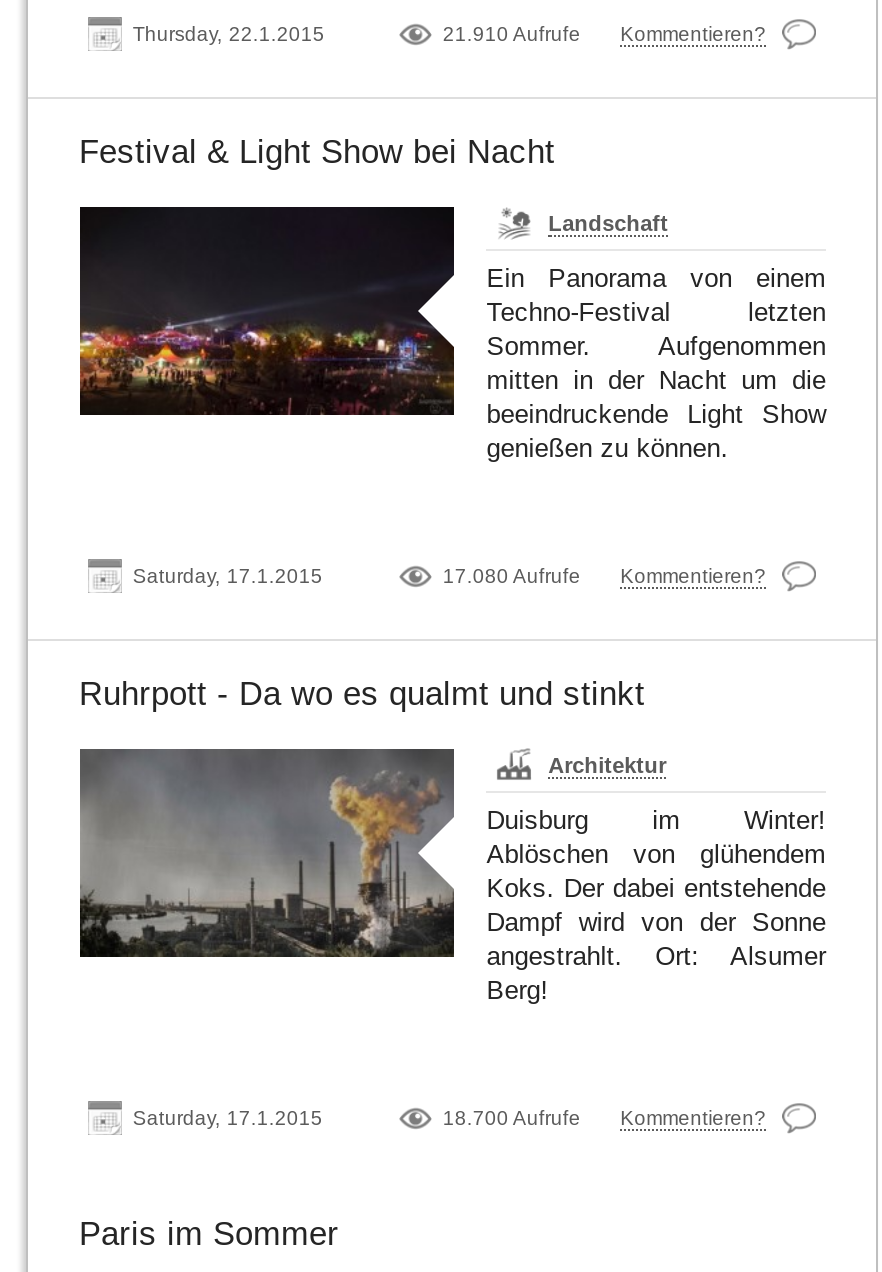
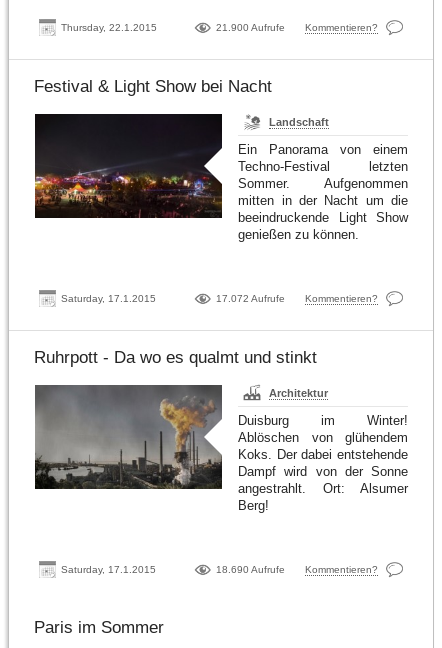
[443,22,766,44] 21.910 Aufrufe Kommentieren? -> [216,22,378,33] 21.900 Aufrufe Kommentieren?
[443,564,766,586] 17.080 Aufrufe Kommentieren? -> [216,293,378,304] 17.072 Aufrufe Kommentieren?
[443,1106,766,1128] 18.700 Aufrufe Kommentieren? -> [216,564,378,575] 18.690 Aufrufe Kommentieren?

